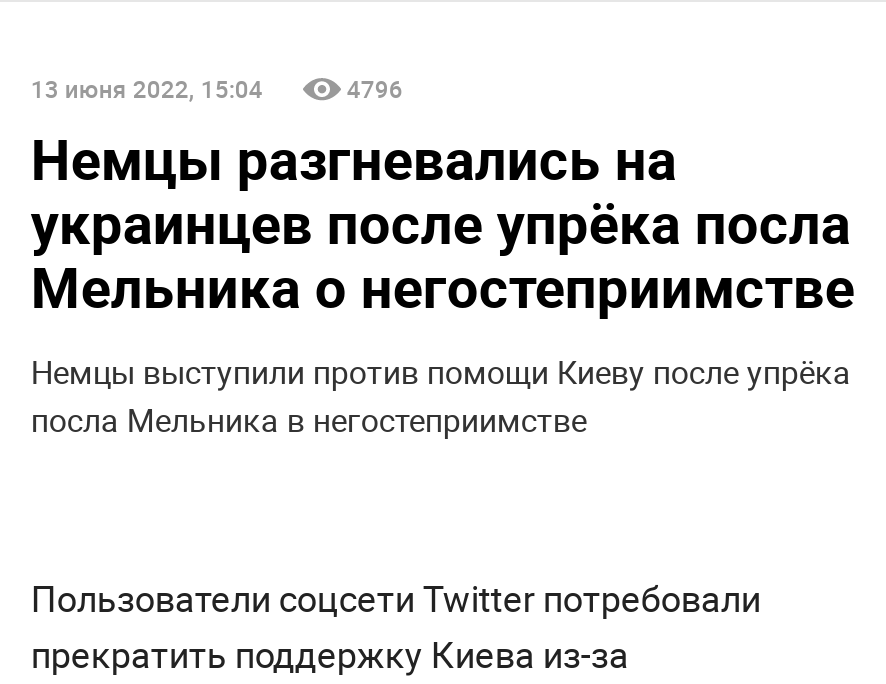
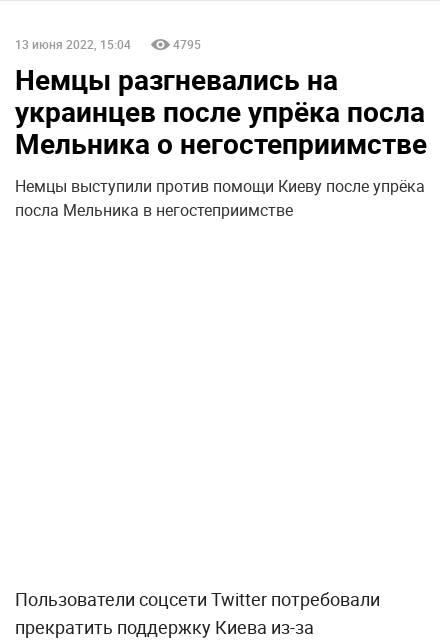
[347,72,403,104] 4796 -> [173,36,201,52] 4795

